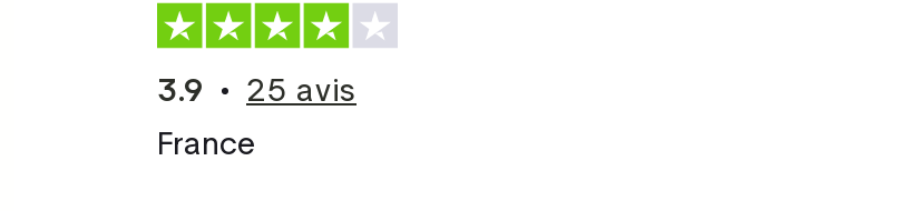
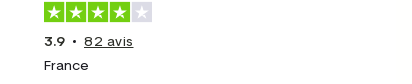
[157,72,357,110] 3.9 25 avis -> [44,33,133,50] 3.9 82 avis

